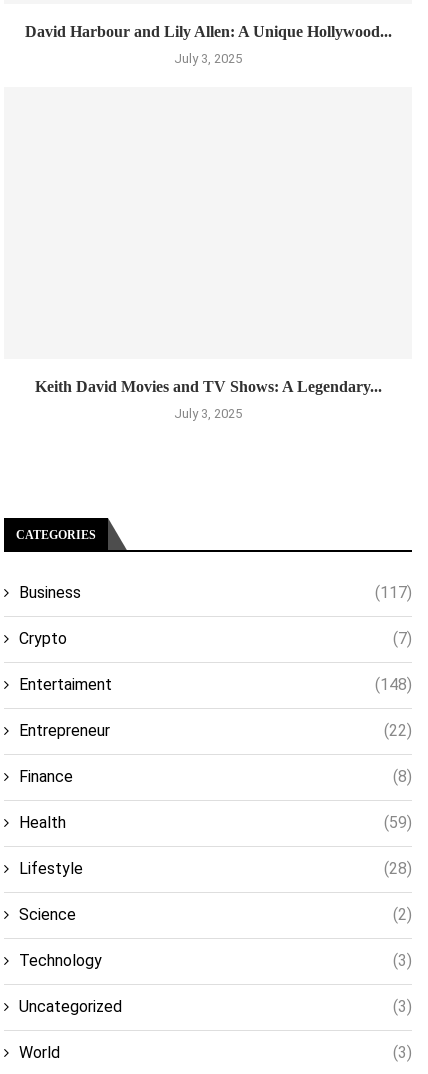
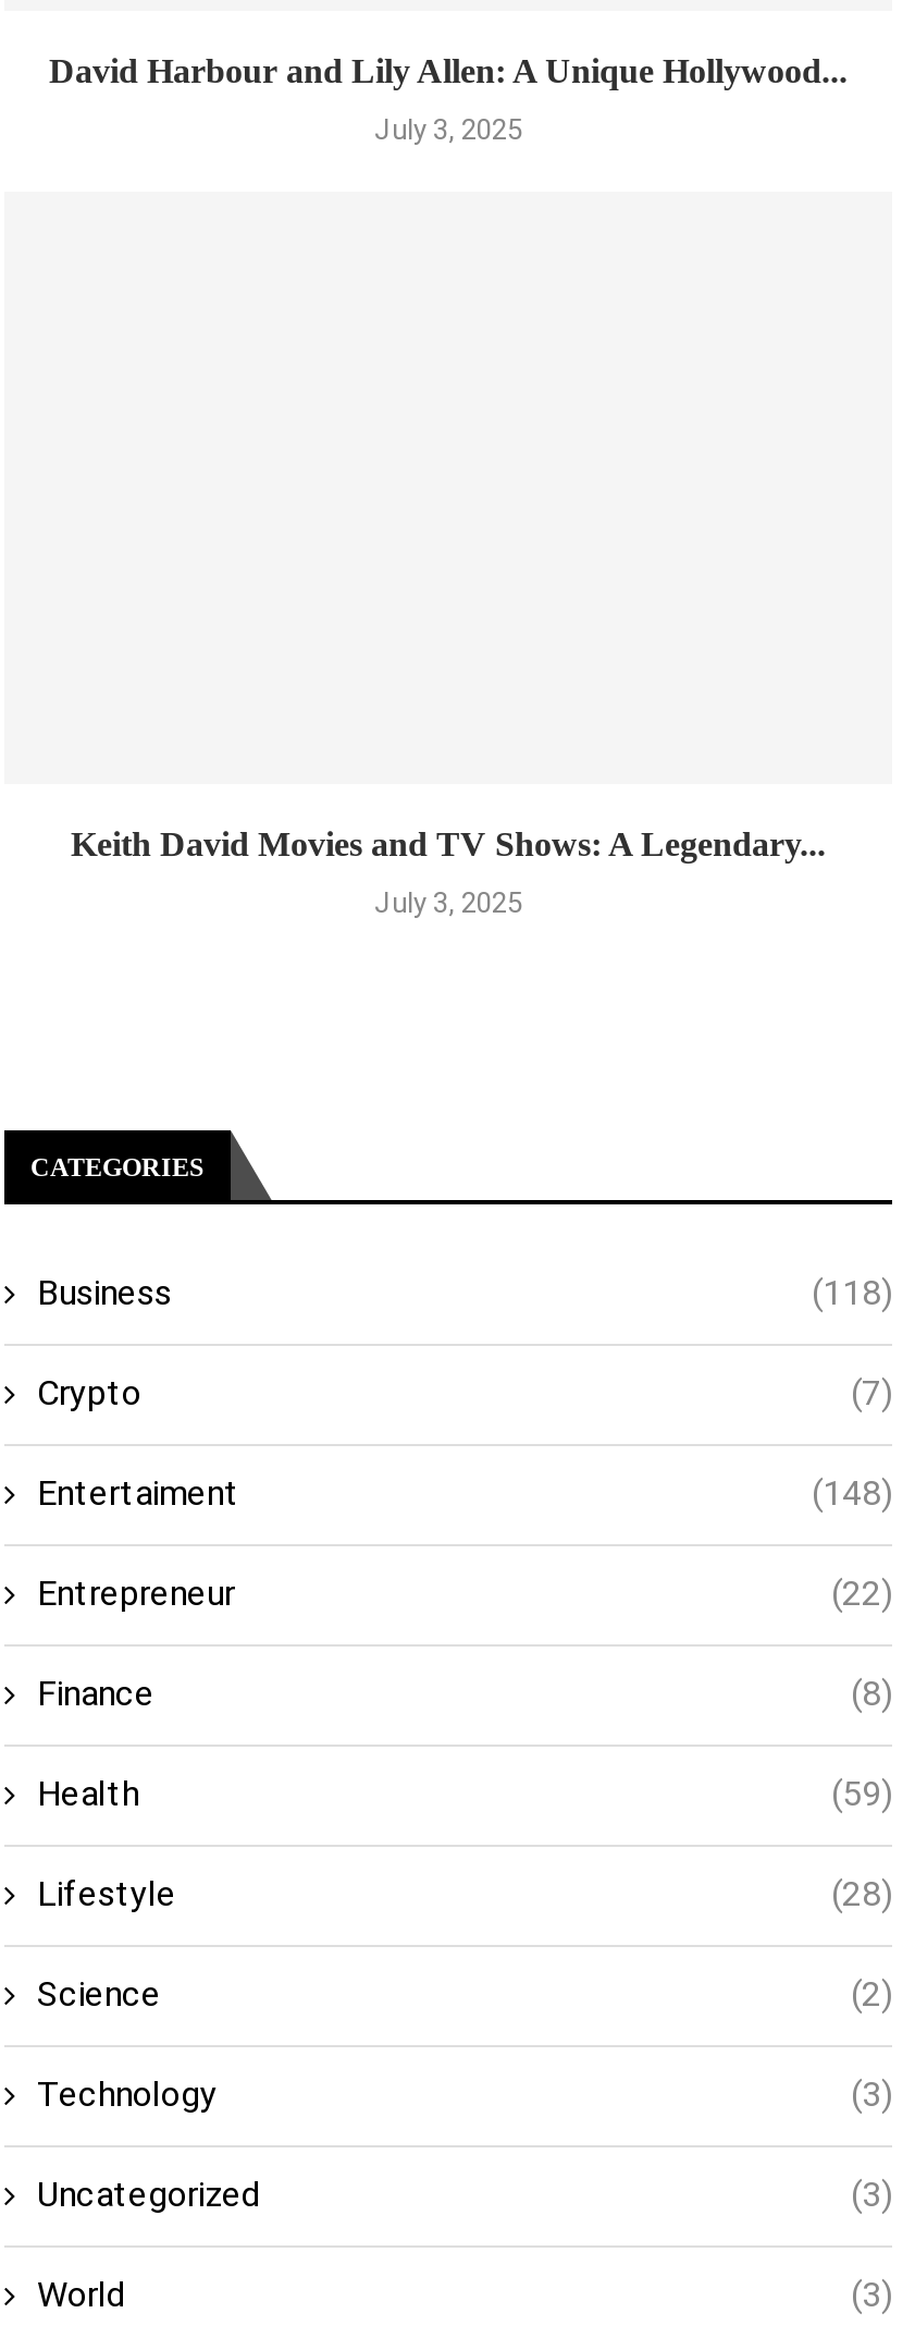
[375,583,412,602] (117) -> [812,1272,892,1313] (118)

